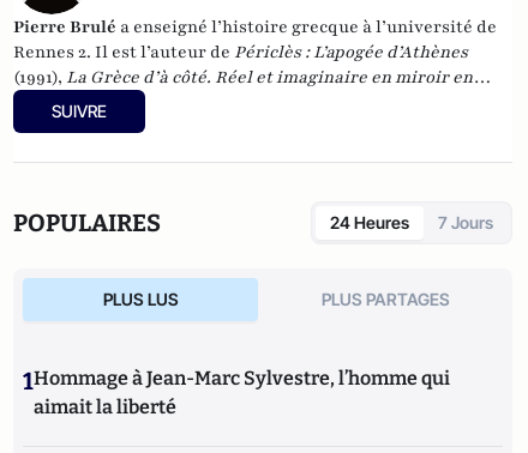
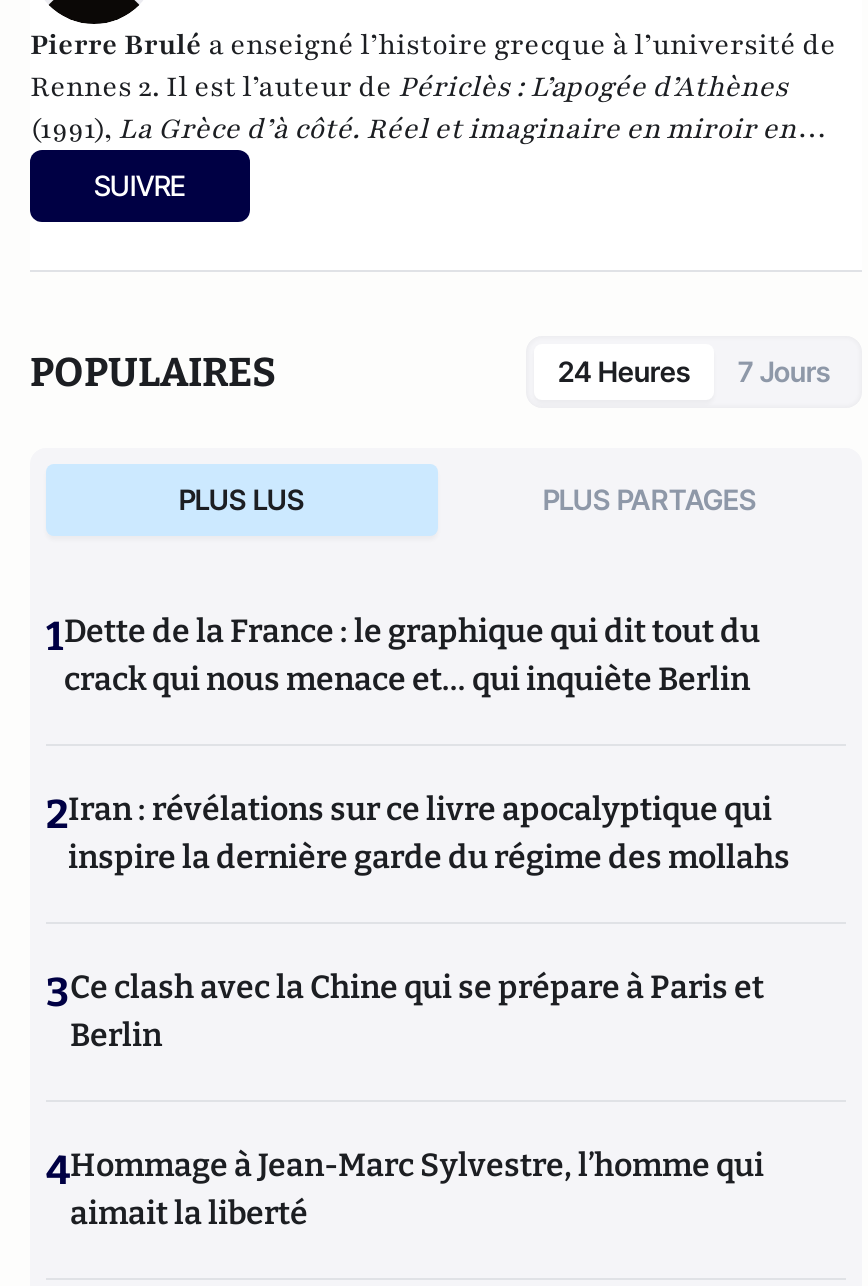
[23,366,450,395] 1Hommage à Jean-Marc Sylvestre, l’homme qui -> [46,611,790,1193] 1Dette de la France : le graphique qui dit tout du | crack qui nous menace et… qui inquiète Berlin | 2Iran : révélations sur ce livre apocalyptique qui | inspire la dernière garde du régime des mollahs | 3Ce clash avec la Chine qui se prépare à Paris et | Berlin | 4Hommage à Jean-Marc Sylvestre, l’homme qui

